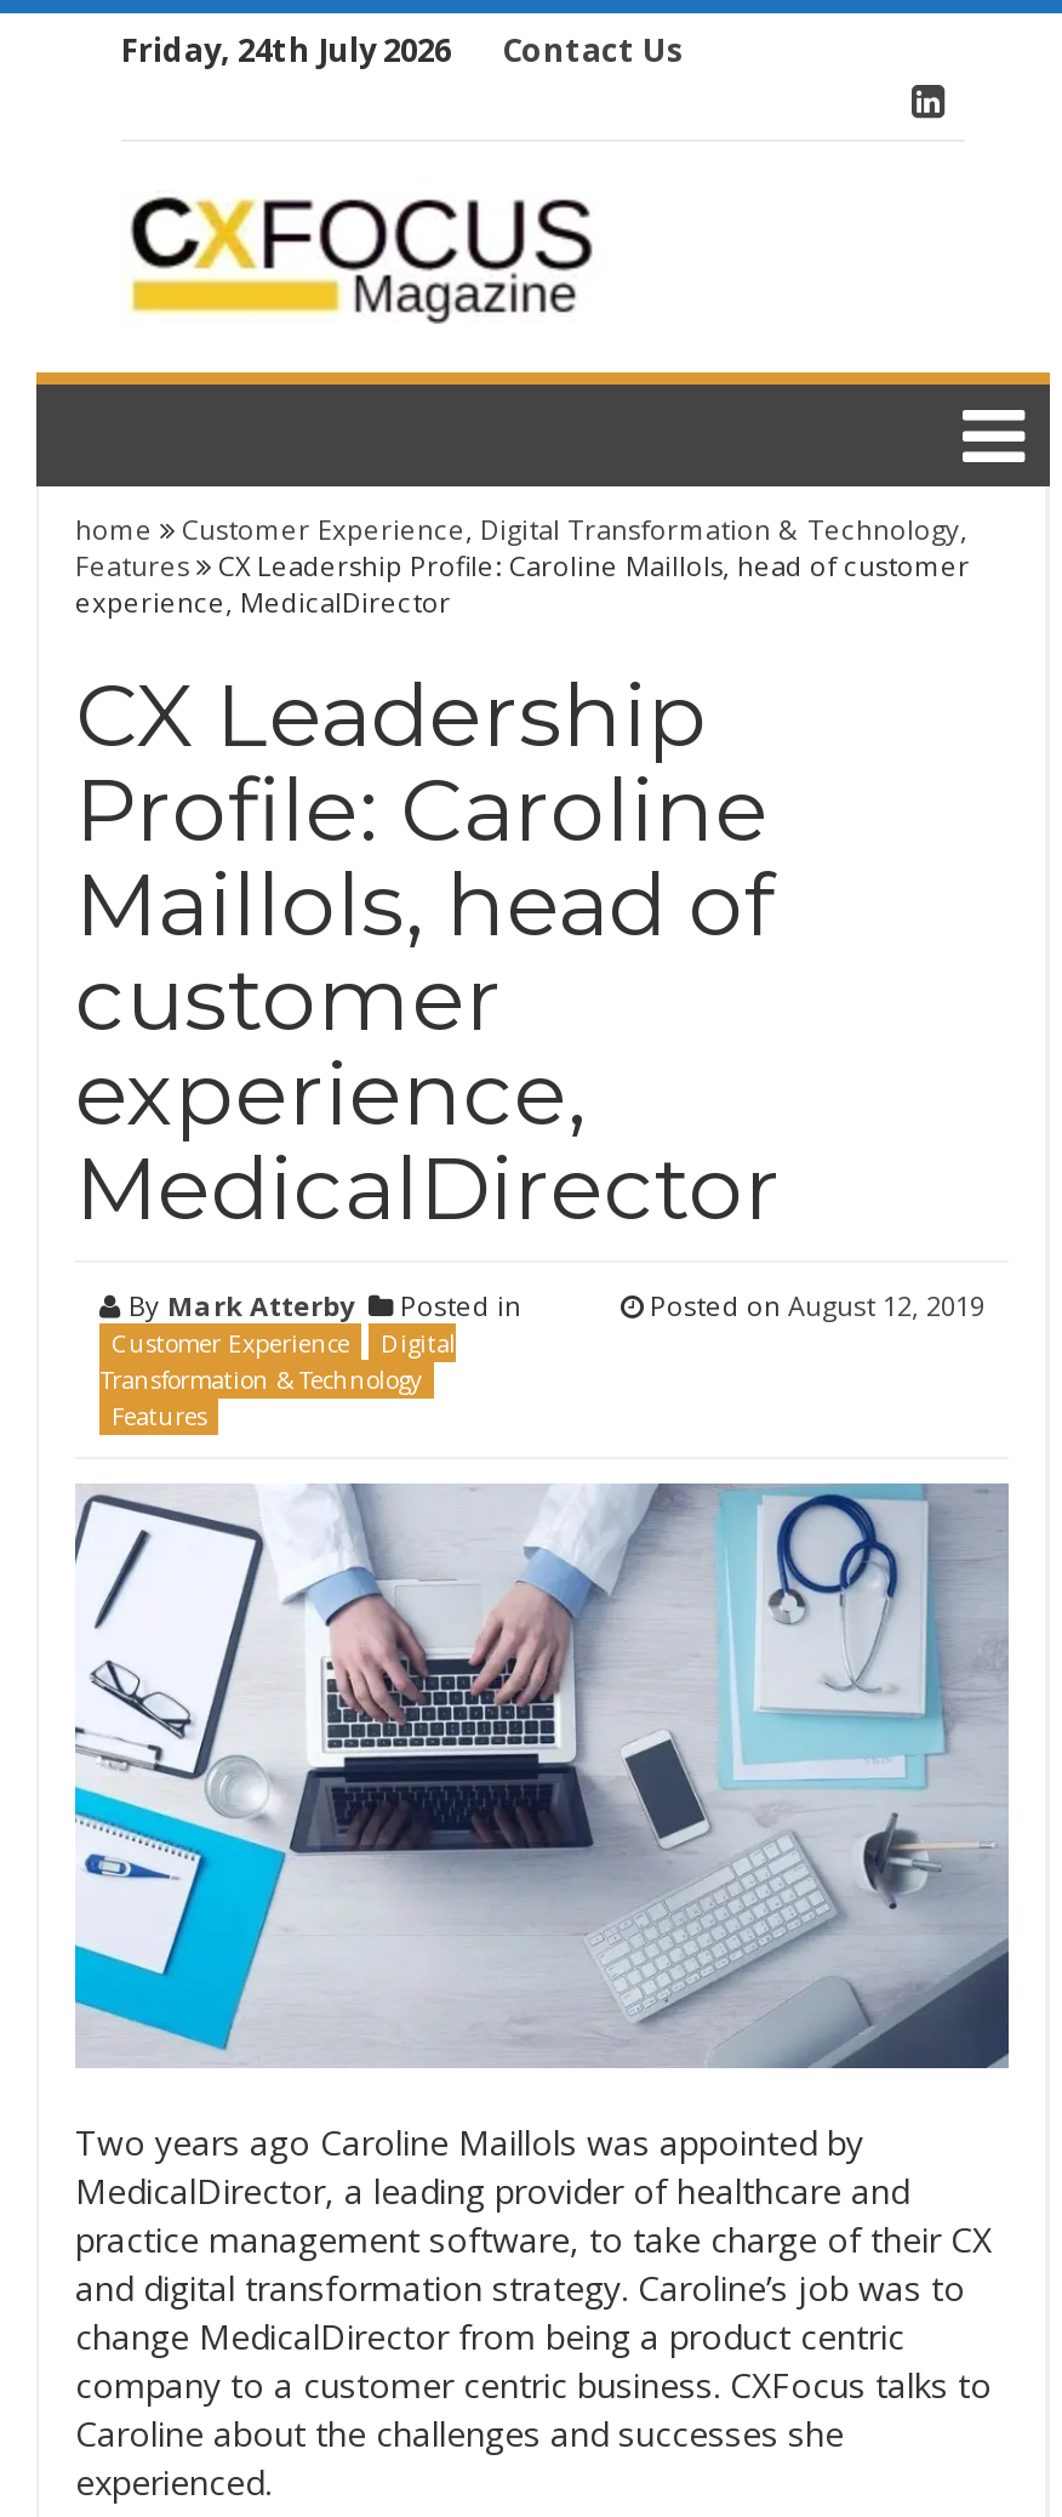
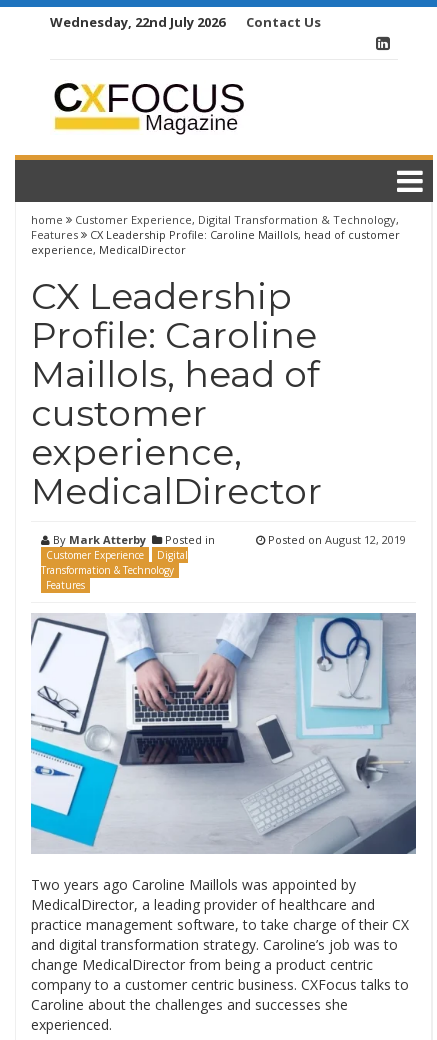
[121,28,451,72] Friday, 24th July 2026 -> [50,13,225,31] Wednesday, 22nd July 2026

